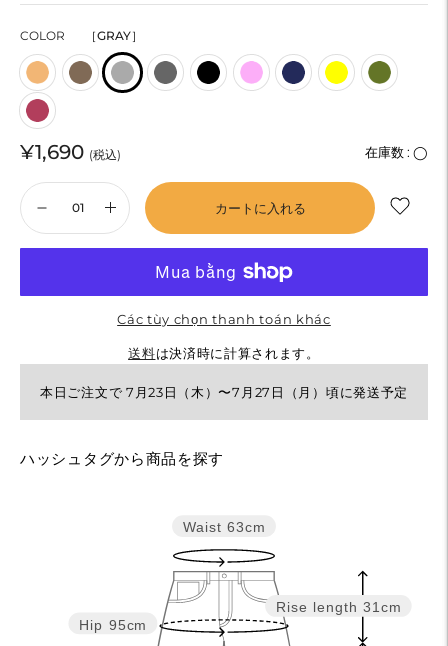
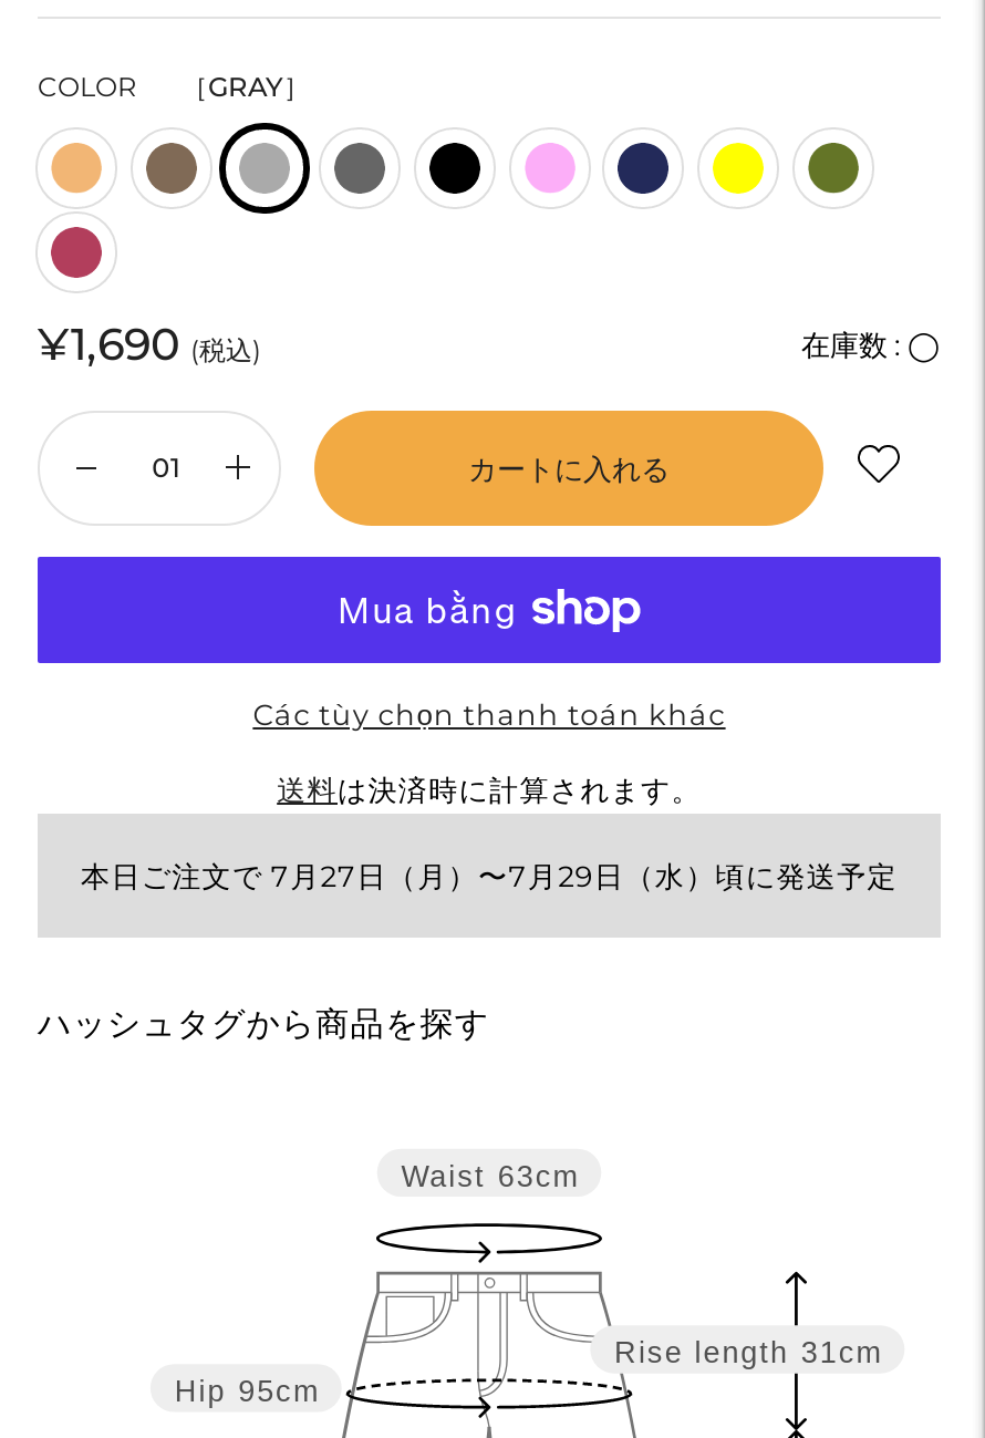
[40,384,408,400] 本日ご注文で 7月23日（木）〜7月27日（月）頃に発送予定 -> [81,858,898,893] 本日ご注文で 7月27日（月）〜7月29日（水）頃に発送予定

